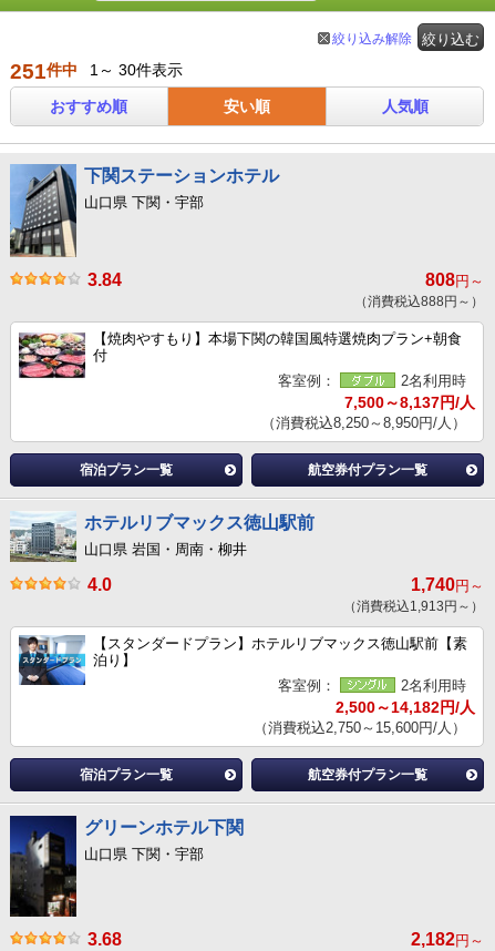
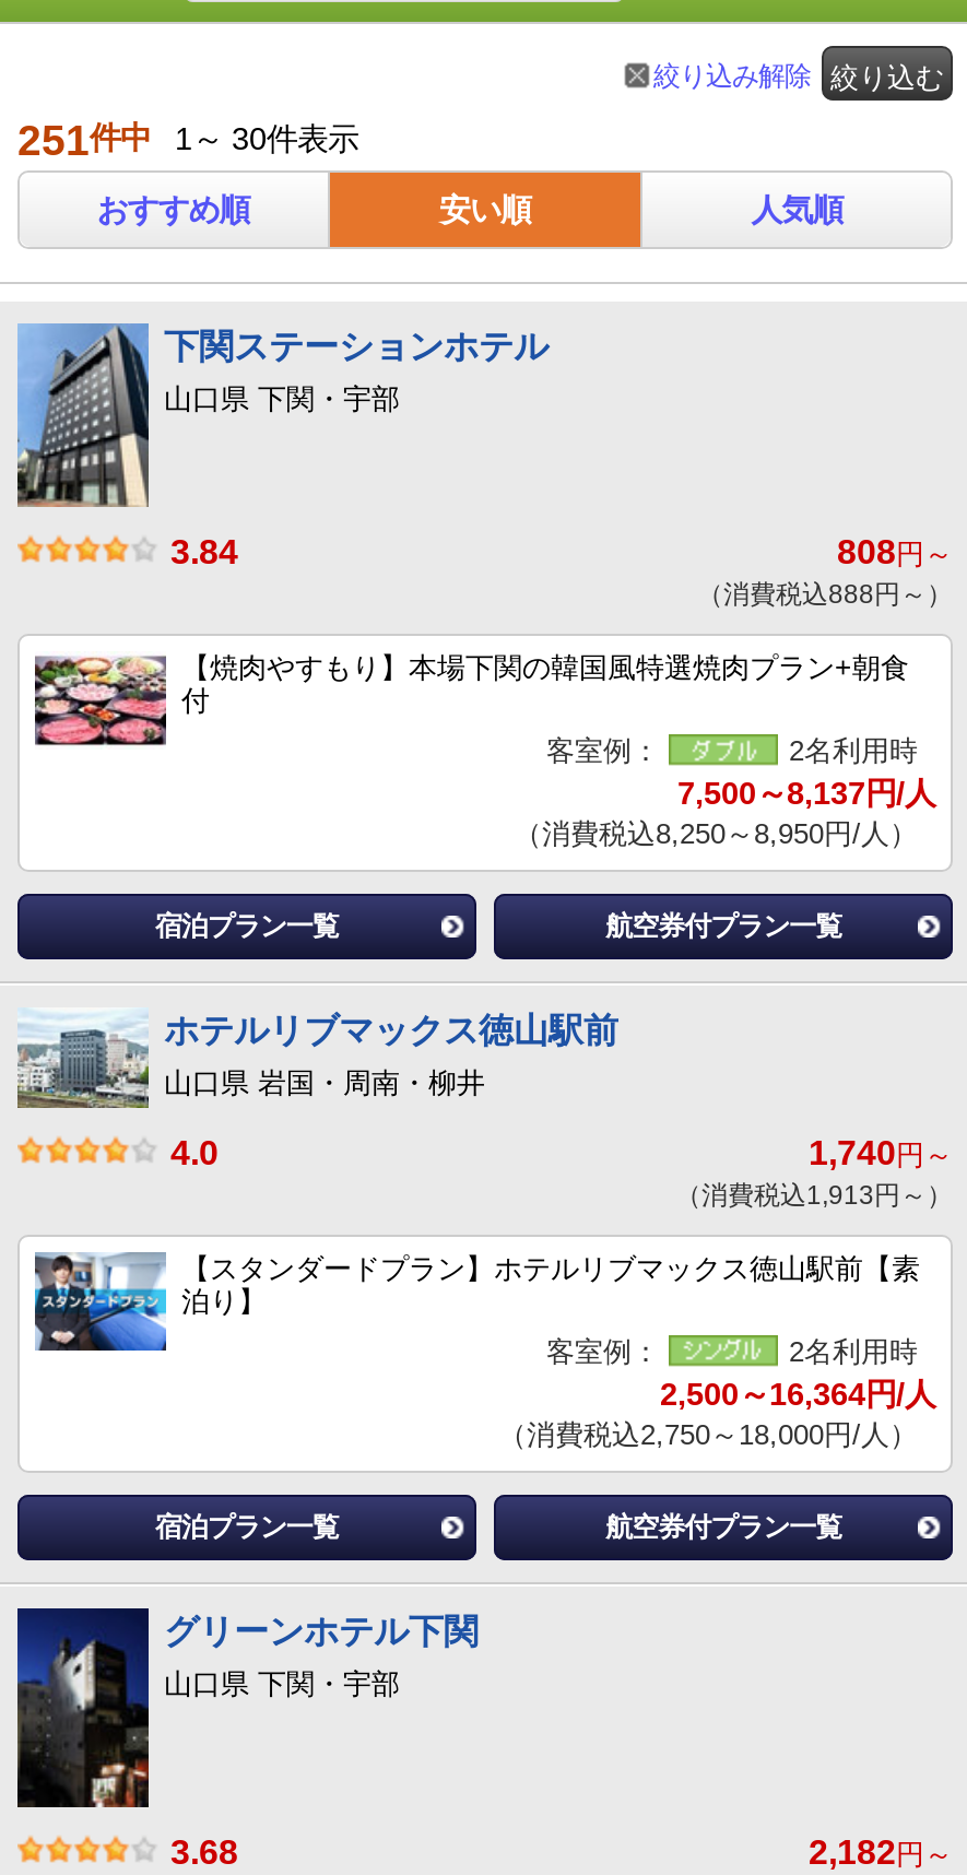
[336,698,475,716] 2,500～14,182円/人 -> [660,1376,935,1411] 2,500～16,364円/人
[254,719,466,736] （消費税込2,750～15,600円/人） -> [498,1418,918,1450] （消費税込2,750～18,000円/人）

